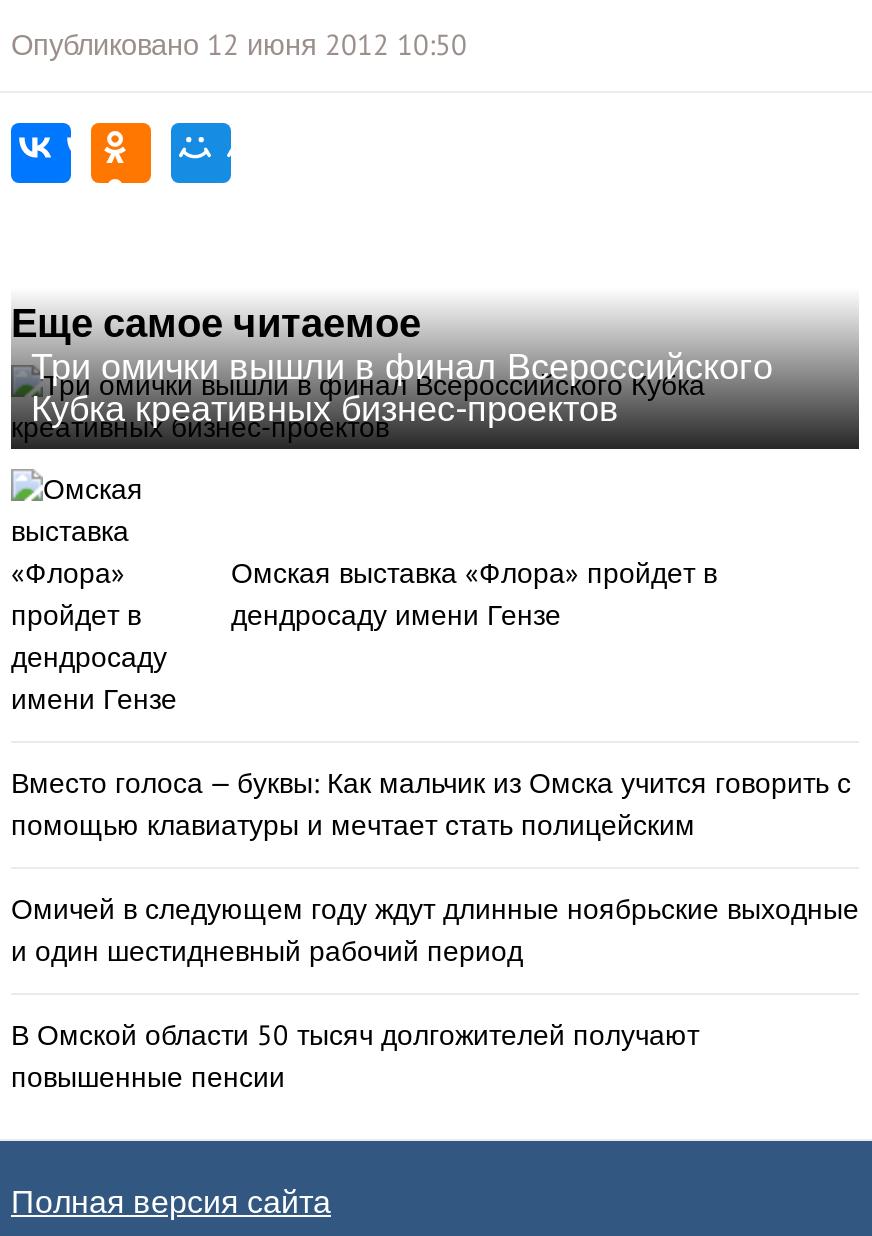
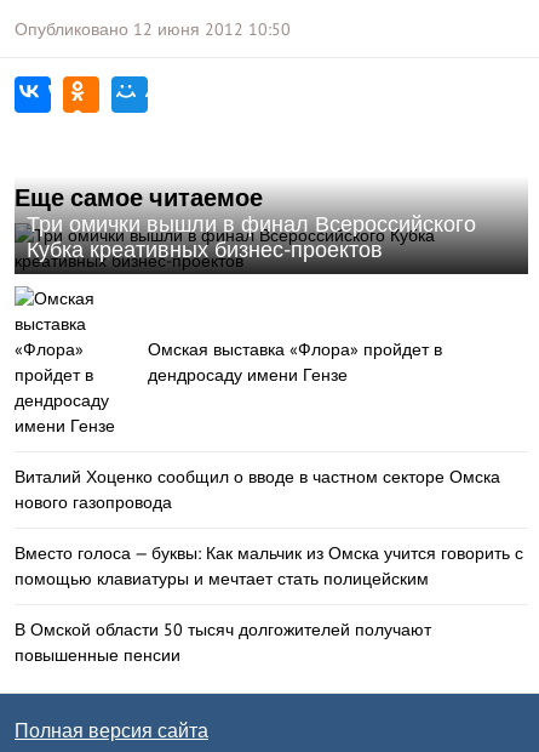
none -> [15,466,500,513] Виталий Хоценко сообщил о вводе в частном секторе Омска | нового газопровода
moved [11,765,851,843] -> [15,542,523,589]: Вместо голоса — буквы: Как мальчик из Омска учится говорить с | помощью клавиатуры и мечтает стать полицейским
[11,891,859,969] Омичей в следующем году ждут длинные ноябрьские выходные | и один шестидневный рабочий период -> none

